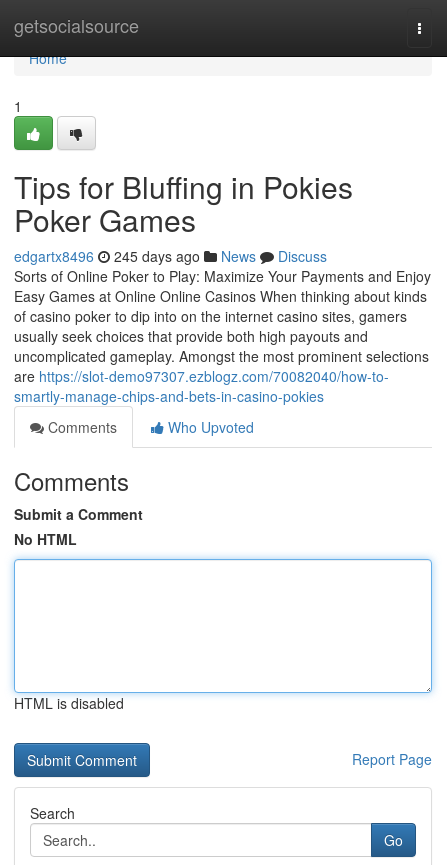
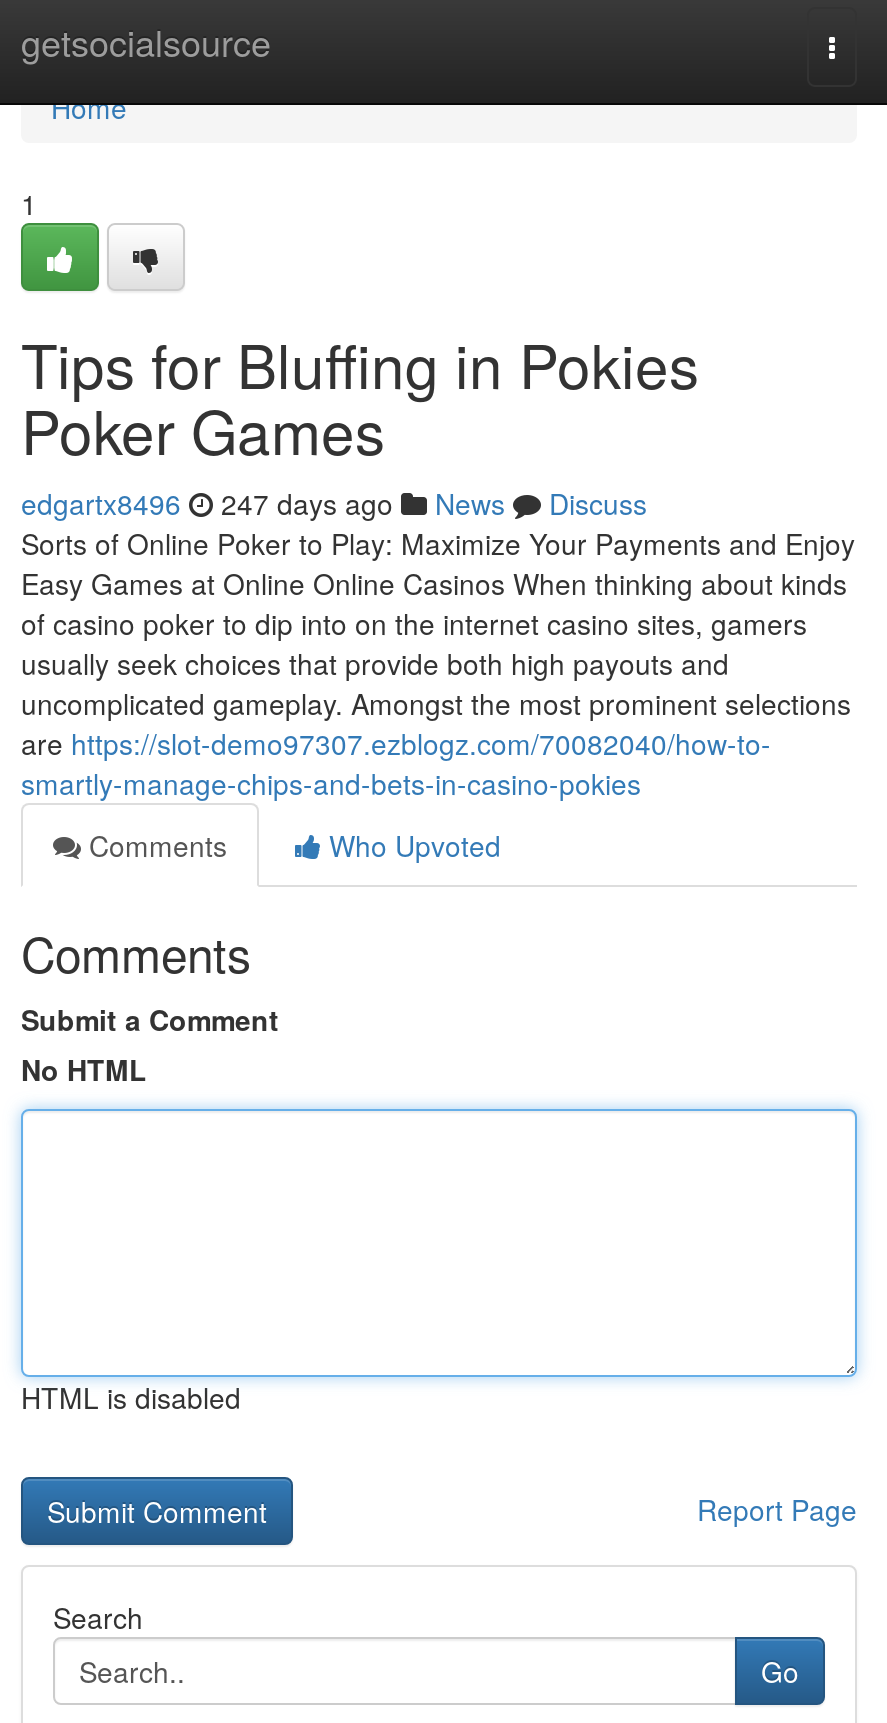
[14,246,327,266] edgartx8496 245 days ago News Discuss -> [21,483,647,523] edgartx8496 247 days ago News Discuss

